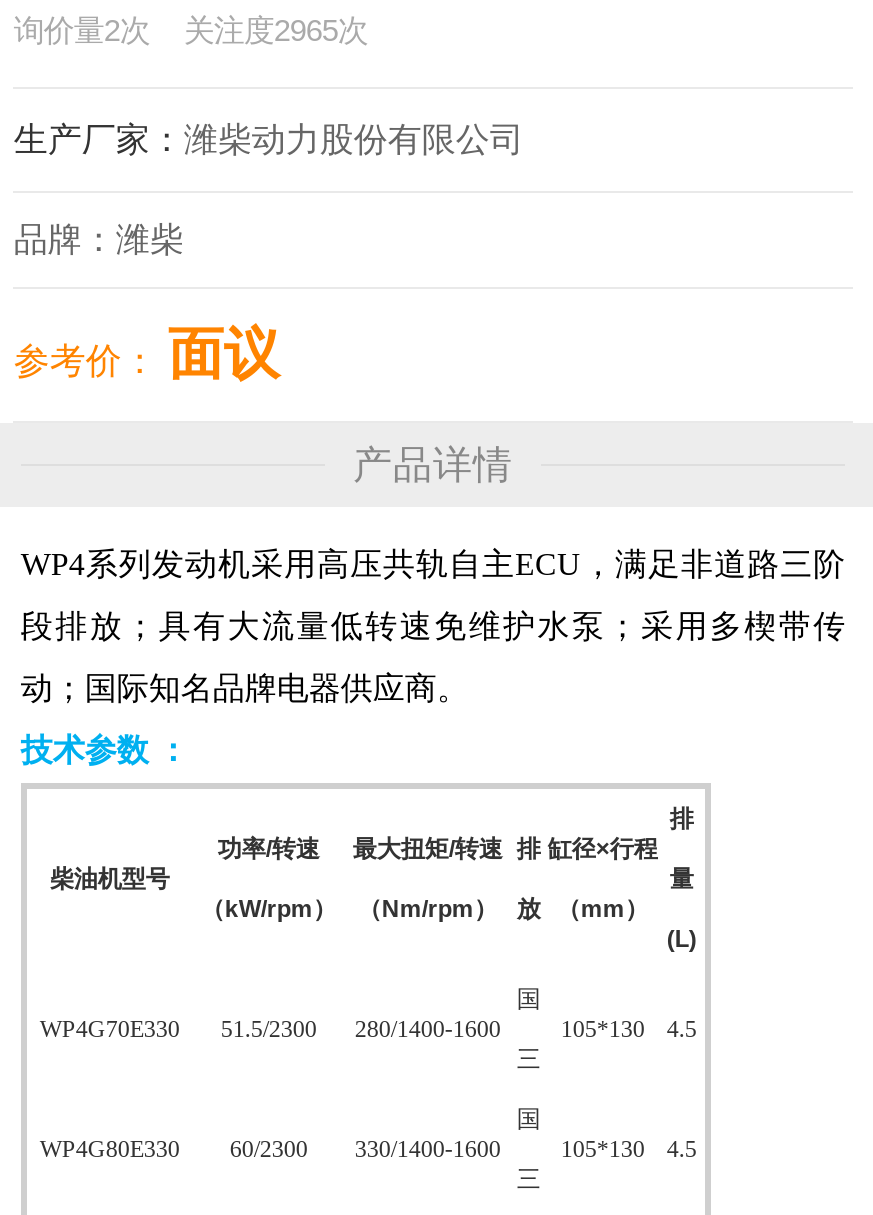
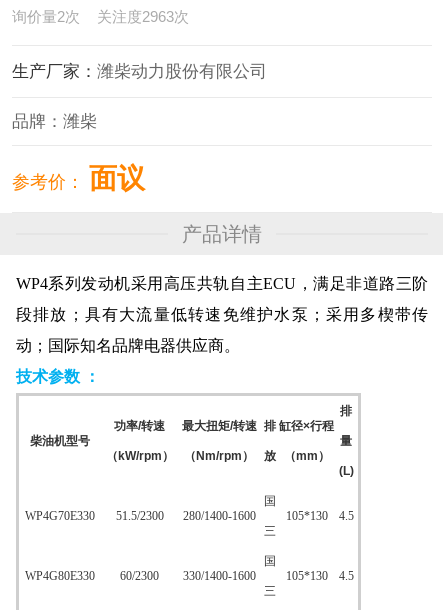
[14,14,368,48] 询价量2次 关注度2965次 -> [12,8,189,25] 询价量2次 关注度2963次

